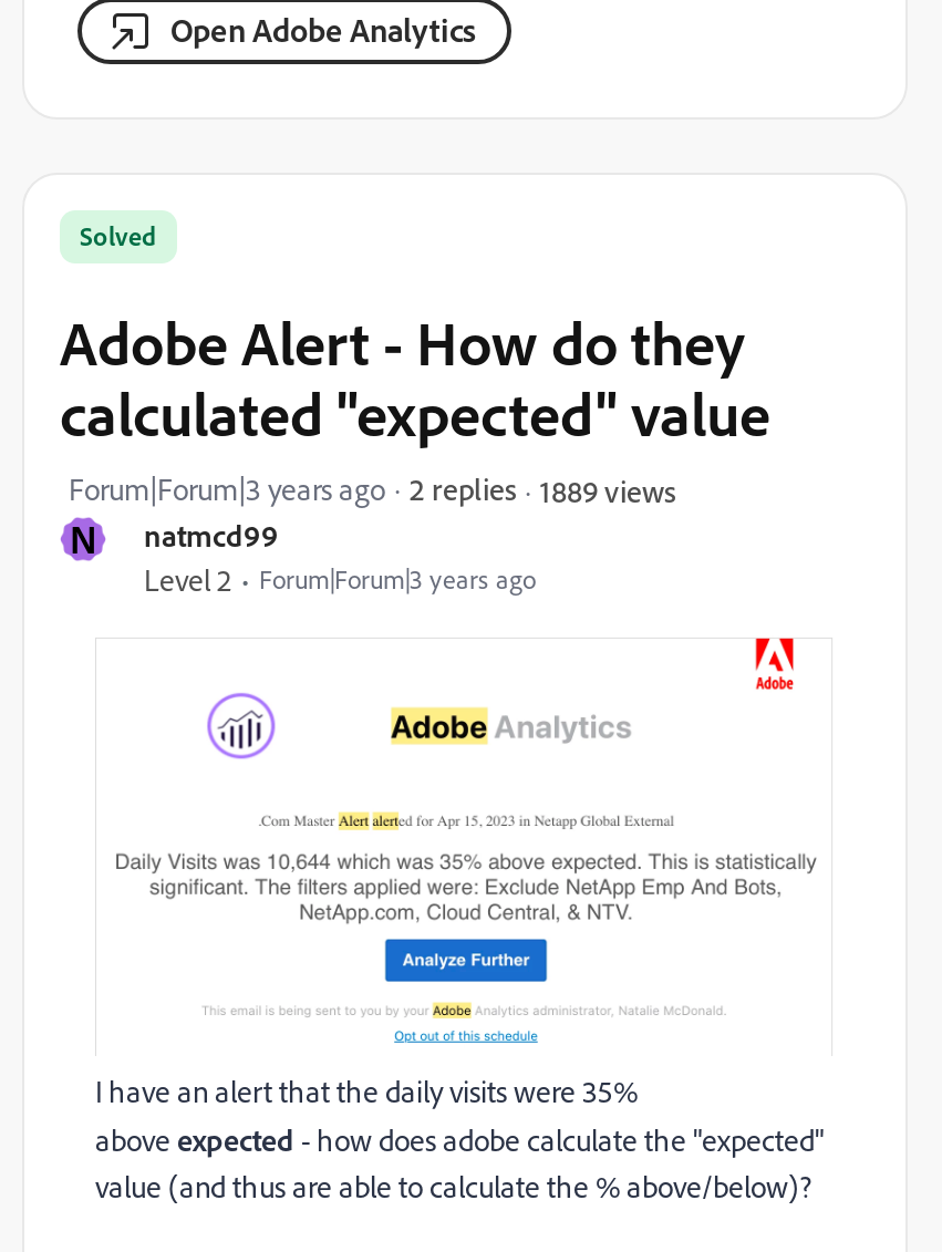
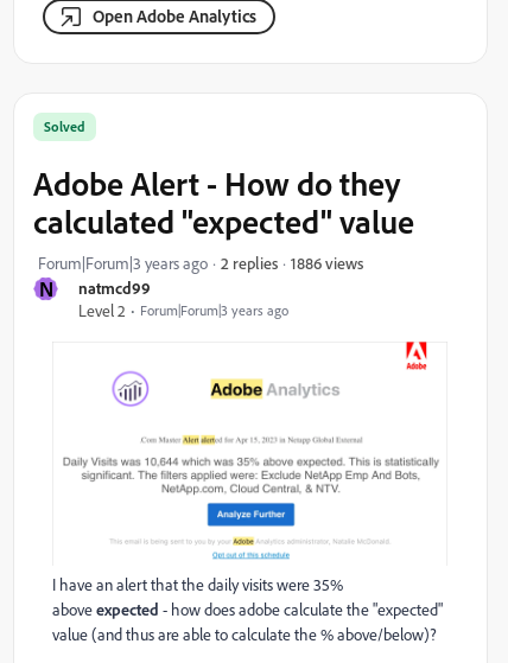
[540,470,675,508] 1889 views -> [291,252,363,272] 1886 views

